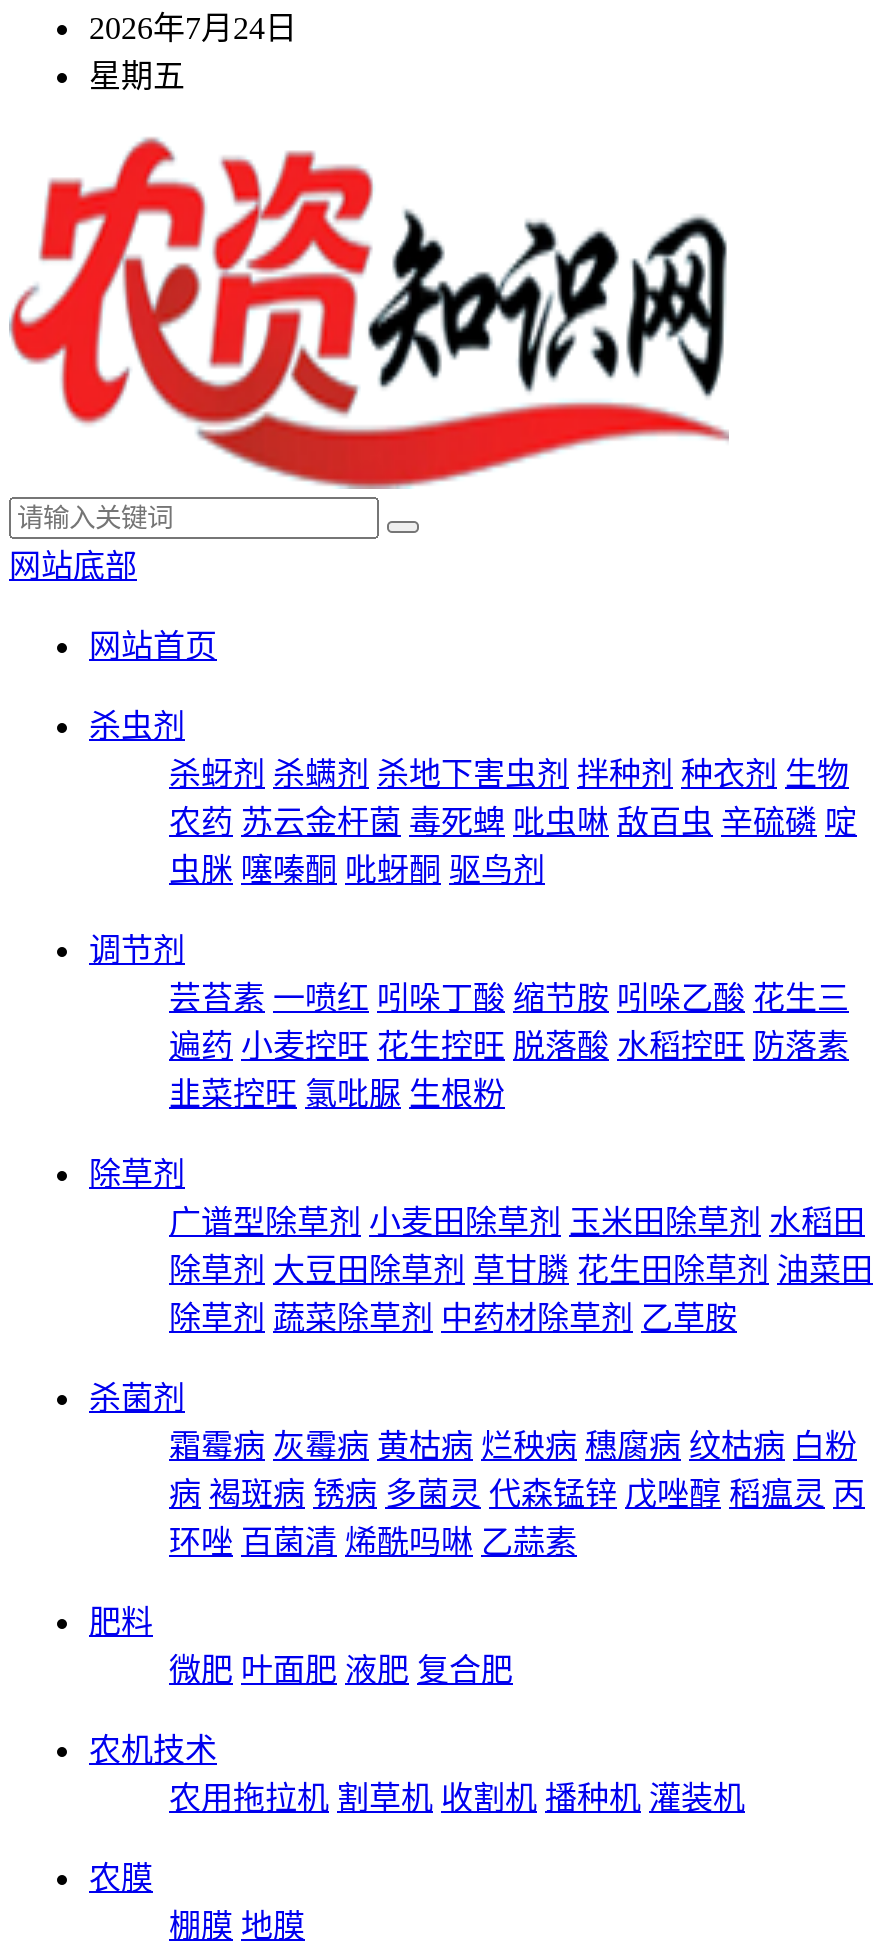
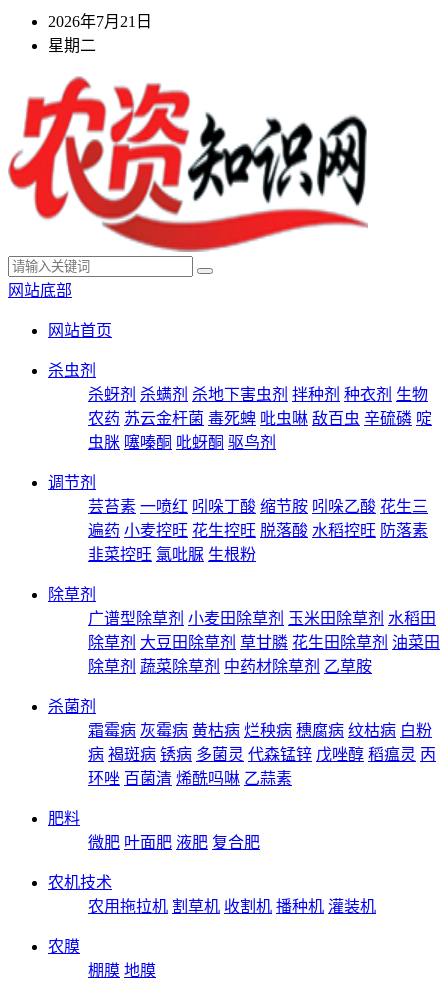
[89,11,297,45] 2026年7月24日 -> [48,13,152,30] 2026年7月21日
[89,59,185,93] 星期五 -> [48,37,96,54] 星期二

